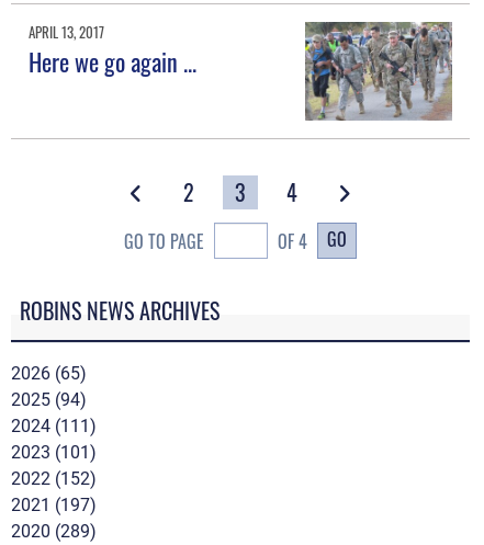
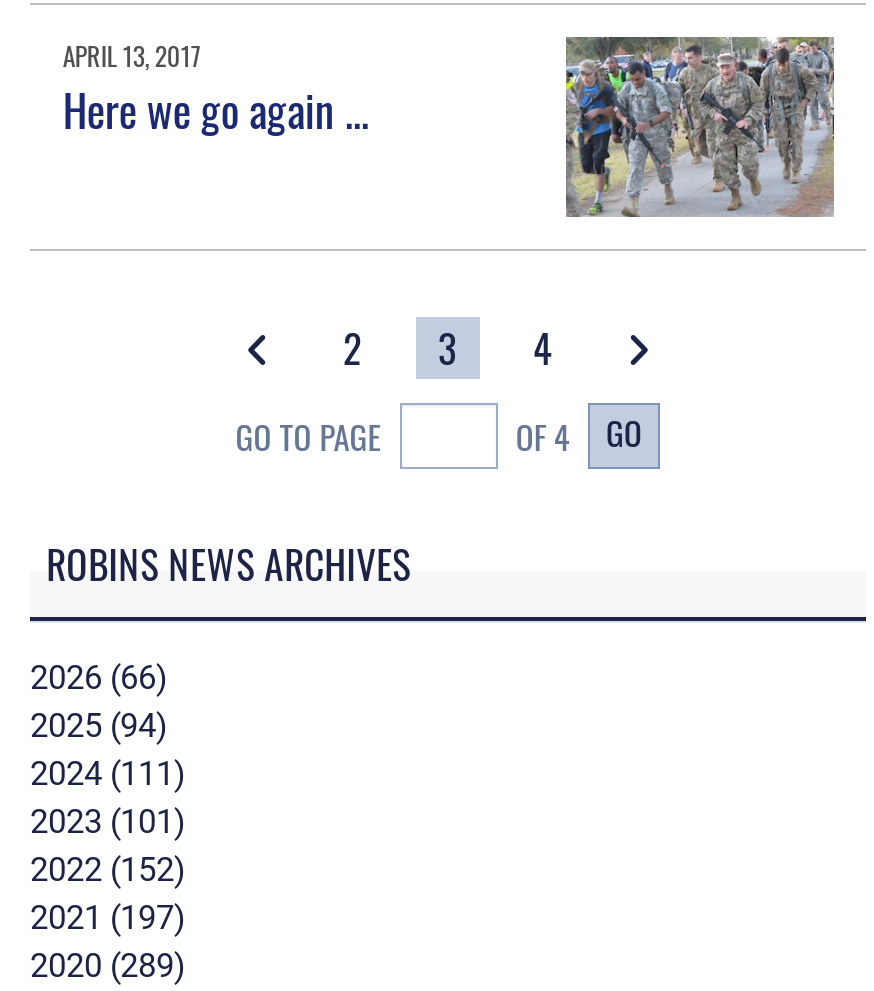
[11,363,87,384] 2026 (65) -> [30,659,168,697] 2026 (66)

